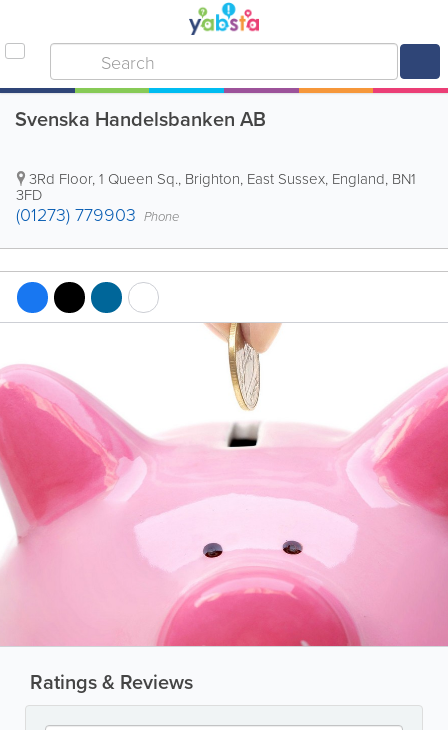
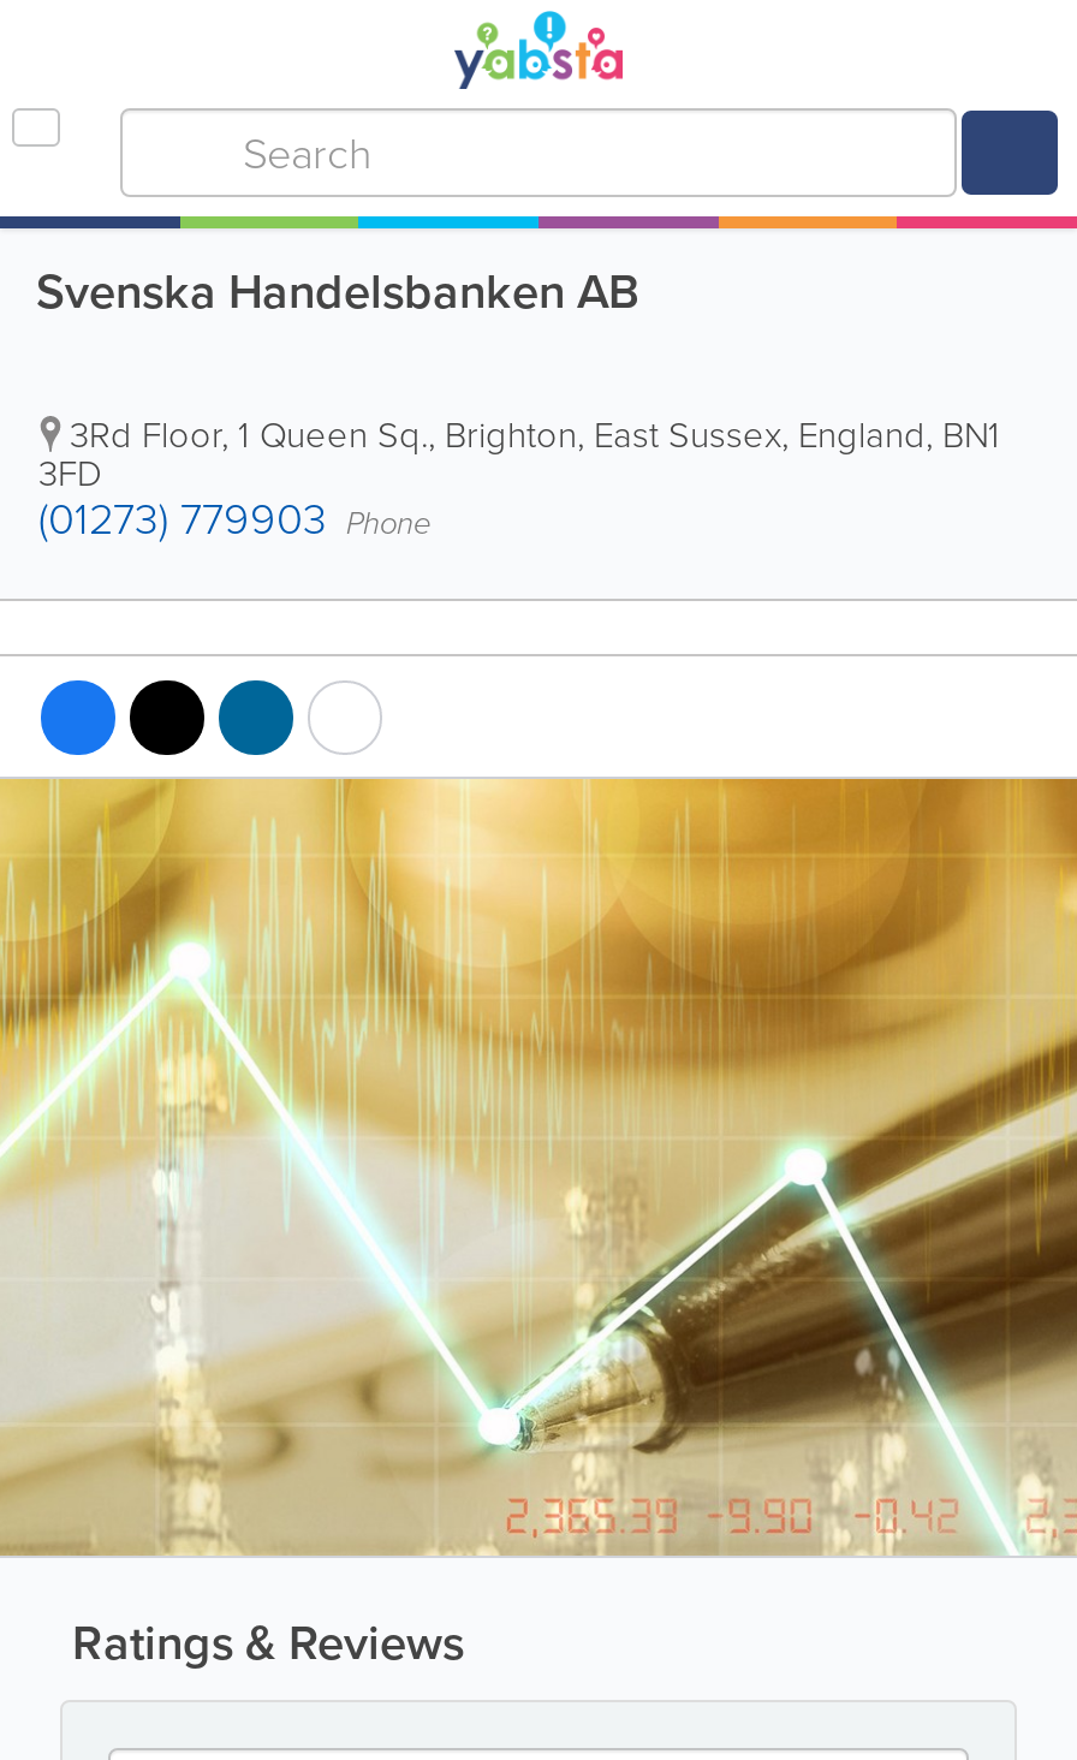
[3,322,445,647] [image] -> [7,777,1070,1558] [image]

